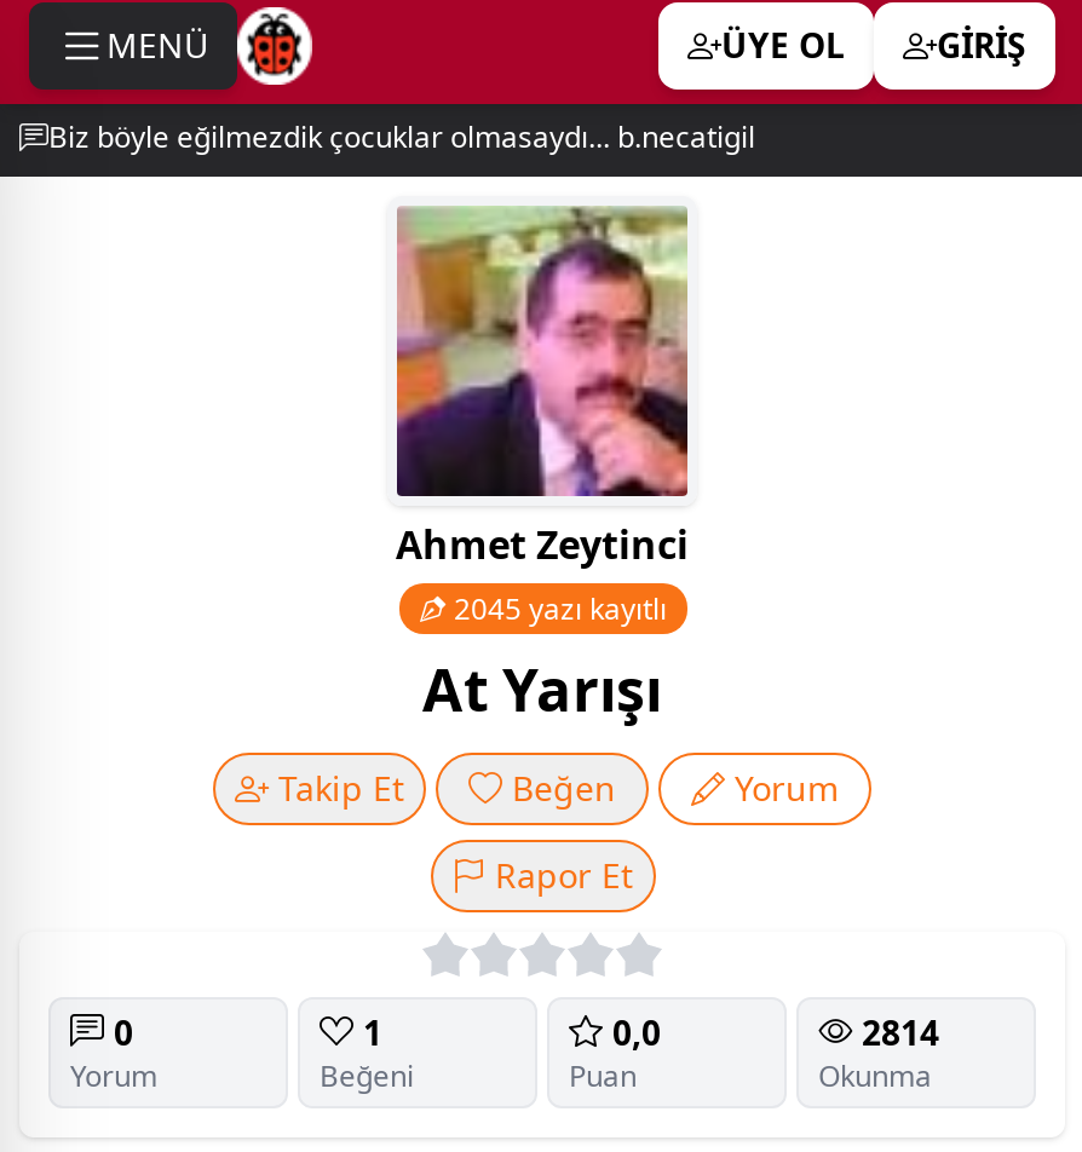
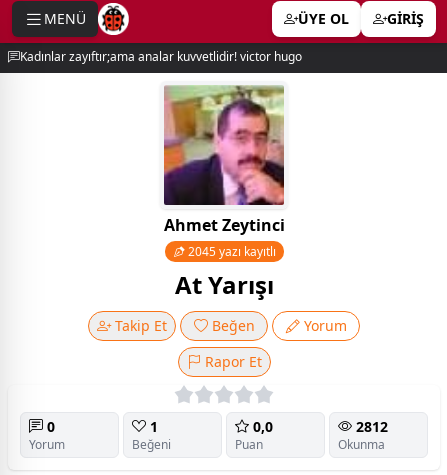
[48,116,755,157] Biz böyle eğilmezdik çocuklar olmasaydı... b.necatigil -> [20,48,302,65] Kadınlar zayıftır;ama analar kuvvetlidir! victor hugo
[852,1008,939,1054] 2814 -> [352,417,388,436] 2812

